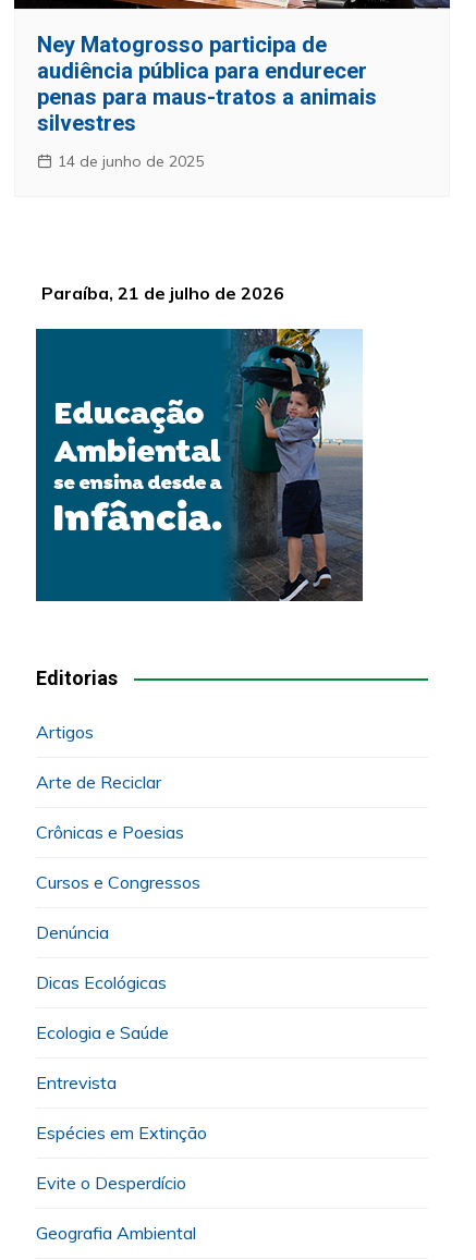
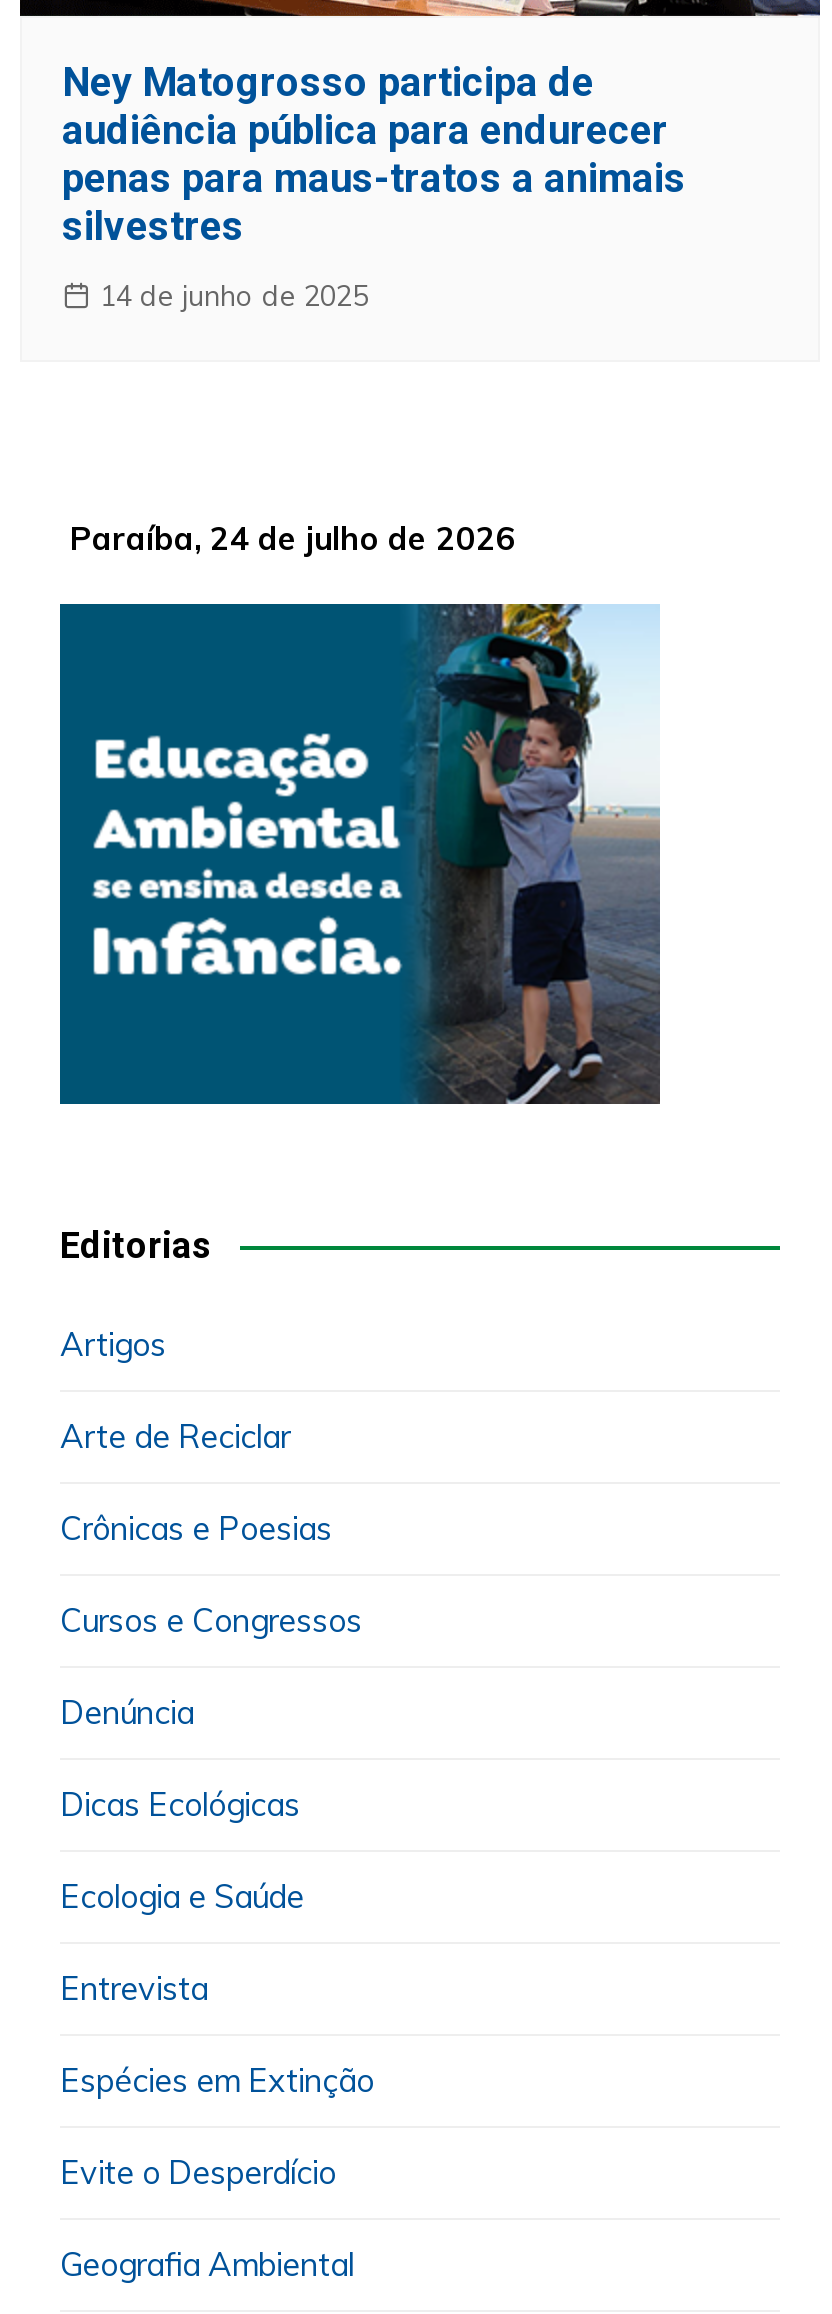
[41,282,284,304] Paraíba, 21 de julho de 2026 -> [70,518,516,558] Paraíba, 24 de julho de 2026

